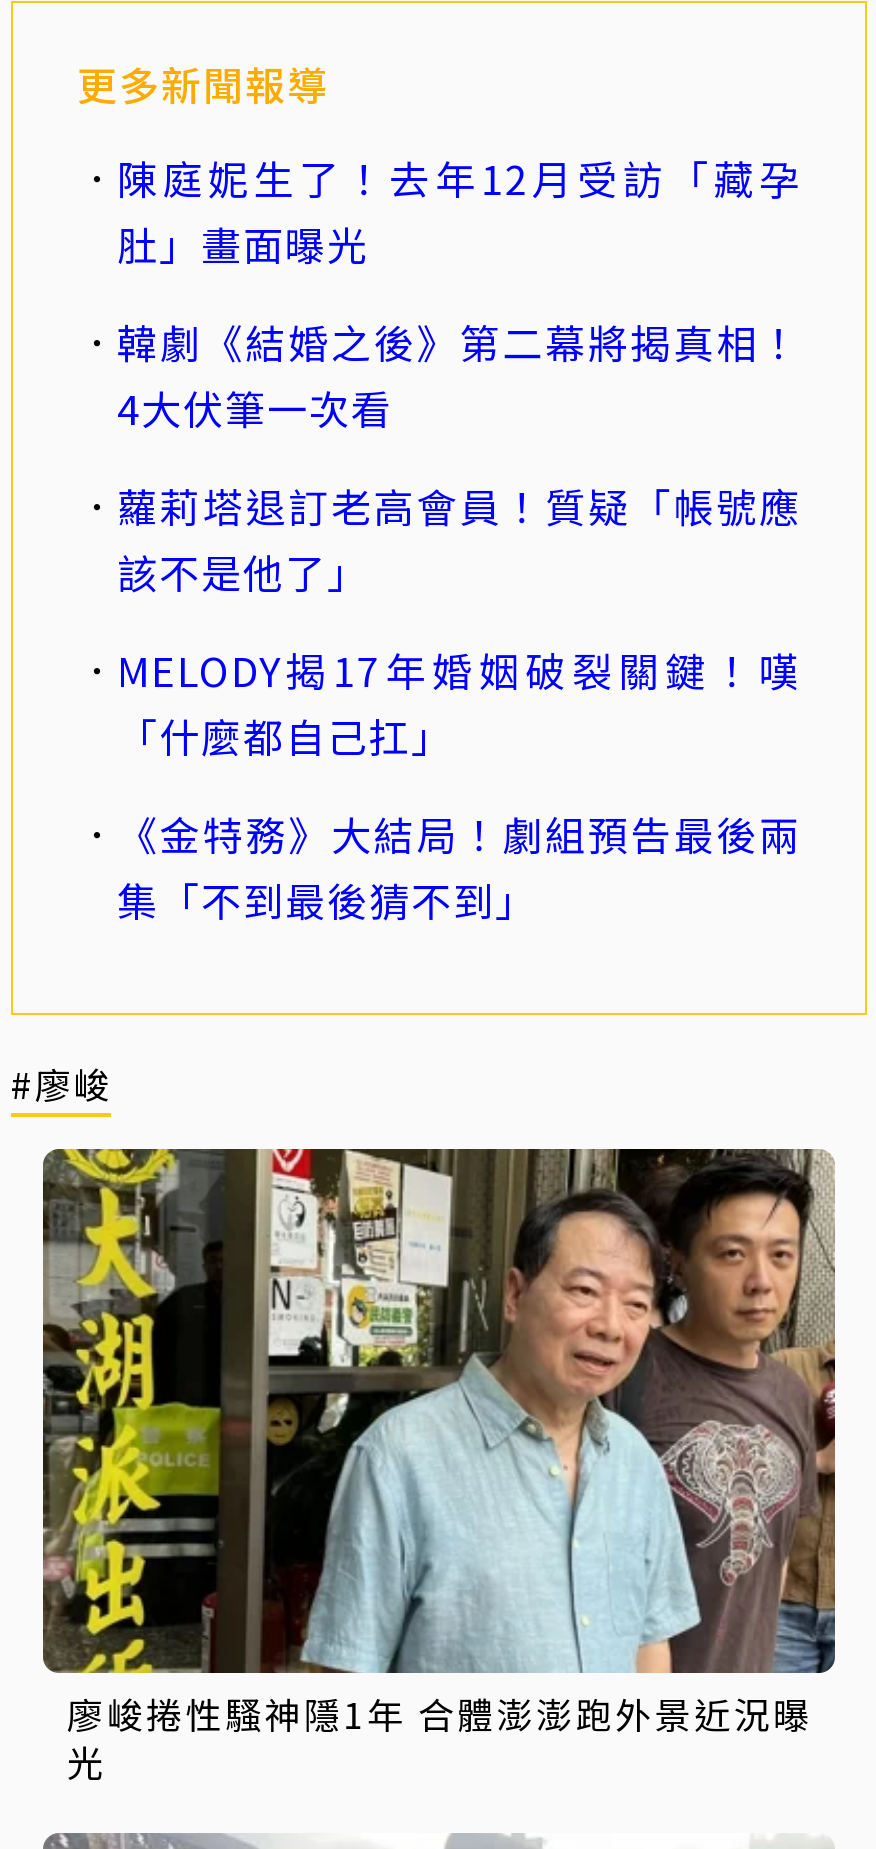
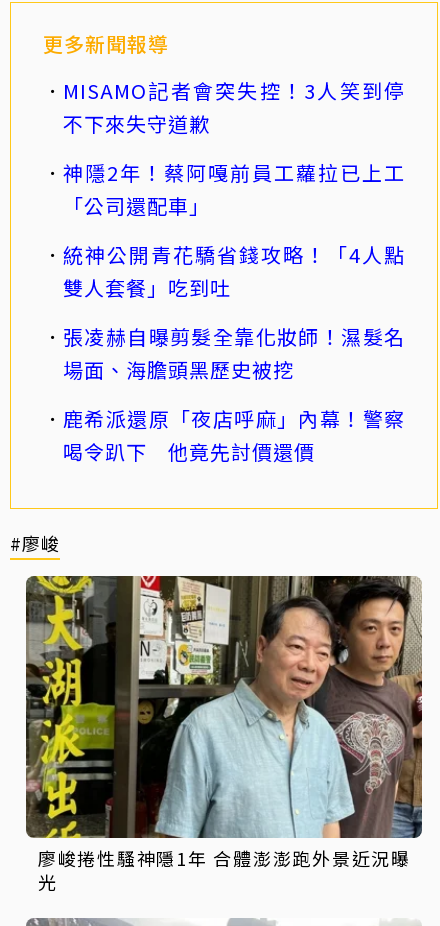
[117,150,801,274] 陳庭妮生了！去年12月受訪「藏孕 | 肚」畫面曝光 -> [63,76,405,138] MISAMO記者會突失控！3人笑到停 | 不下來失守道歉
[117,314,801,438] 韓劇《結婚之後》第二幕將揭真相！ | 4大伏筆一次看 -> [63,158,405,220] 神隱2年！蔡阿嘎前員工蘿拉已上工 | 「公司還配車」
[117,478,801,602] 蘿莉塔退訂老高會員！質疑「帳號應 | 該不是他了」 -> [63,240,405,302] 統神公開青花驕省錢攻略！「4人點 | 雙人套餐」吃到吐
[117,642,801,766] MELODY揭17年婚姻破裂關鍵！嘆 | 「什麼都自己扛」 -> [63,322,405,384] 張凌赫自曝剪髮全靠化妝師！濕髮名 | 場面、海膽頭黑歷史被挖
[117,806,801,930] 《金特務》大結局！劇組預告最後兩 | 集「不到最後猜不到」 -> [63,404,405,466] 鹿希派還原「夜店呼麻」內幕！警察 | 喝令趴下 他竟先討價還價

